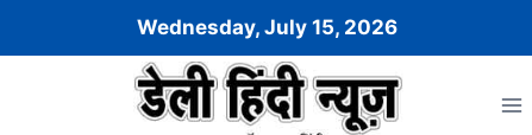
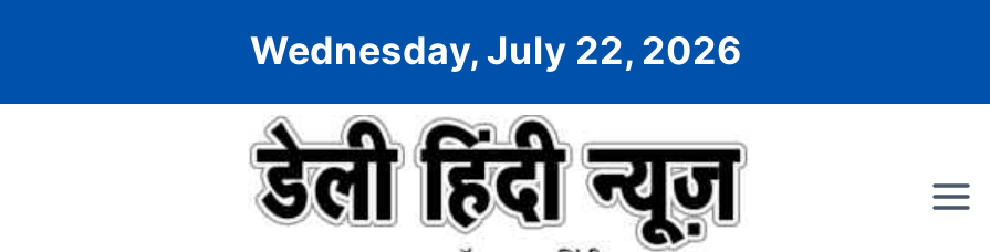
[136,15,397,39] Wednesday, July 15, 2026 -> [250,29,741,73] Wednesday, July 22, 2026

